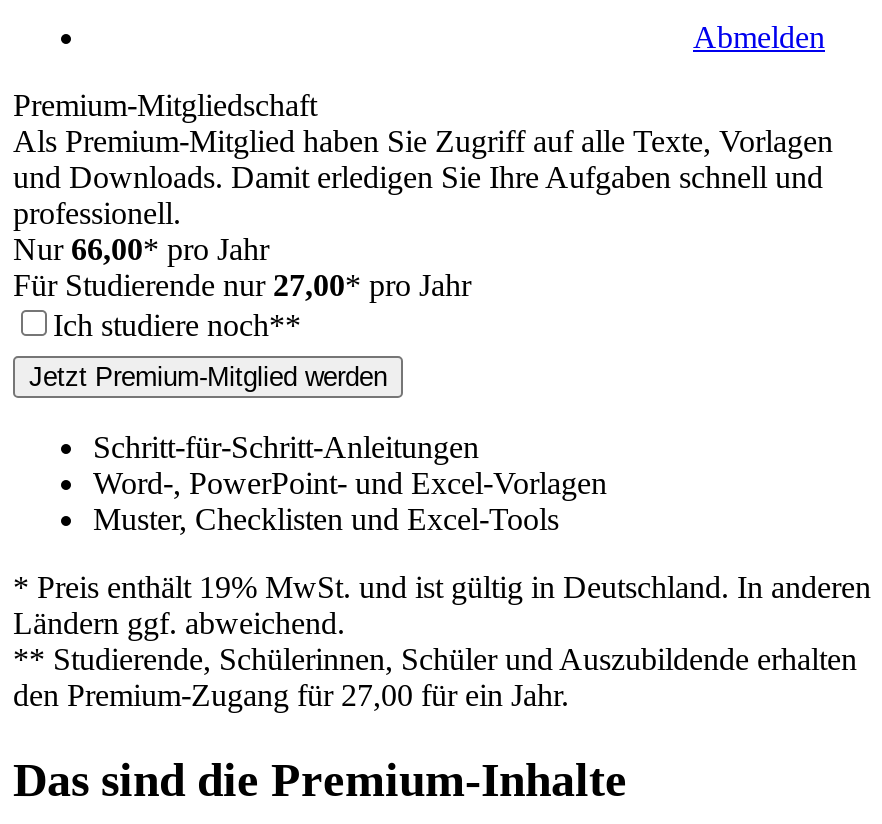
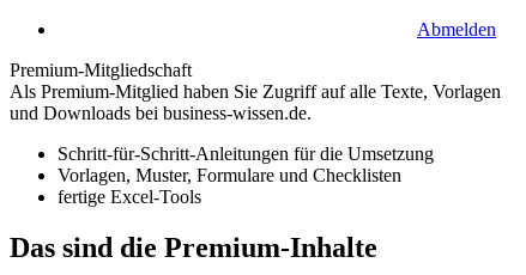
[13,160,871,712] und Downloads. Damit erledigen Sie Ihre Aufgaben schnell und | professionell. | Nur 66,00* pro Jahr | Für Studierende nur 27,00* pro Jahr | Ich studiere noch** | Jetzt Premium-Mitglied werden | Schritt-für-Schritt-Anleitungen | Word-, PowerPoint- und Excel-Vorlagen | Muster, Checklisten und Excel-Tools | * Preis enthält 19% MwSt. und ist gültig in Deutschland. In anderen | Ländern ggf. abweichend. | ** Studierende, Schülerinnen, Schüler und Auszubildende erhalten | den Premium-Zugang für 27,00 für ein Jahr. -> [10,103,434,207] und Downloads bei business-wissen.de. | Schritt-für-Schritt-Anleitungen für die Umsetzung | Vorlagen, Muster, Formulare und Checklisten | fertige Excel-Tools

